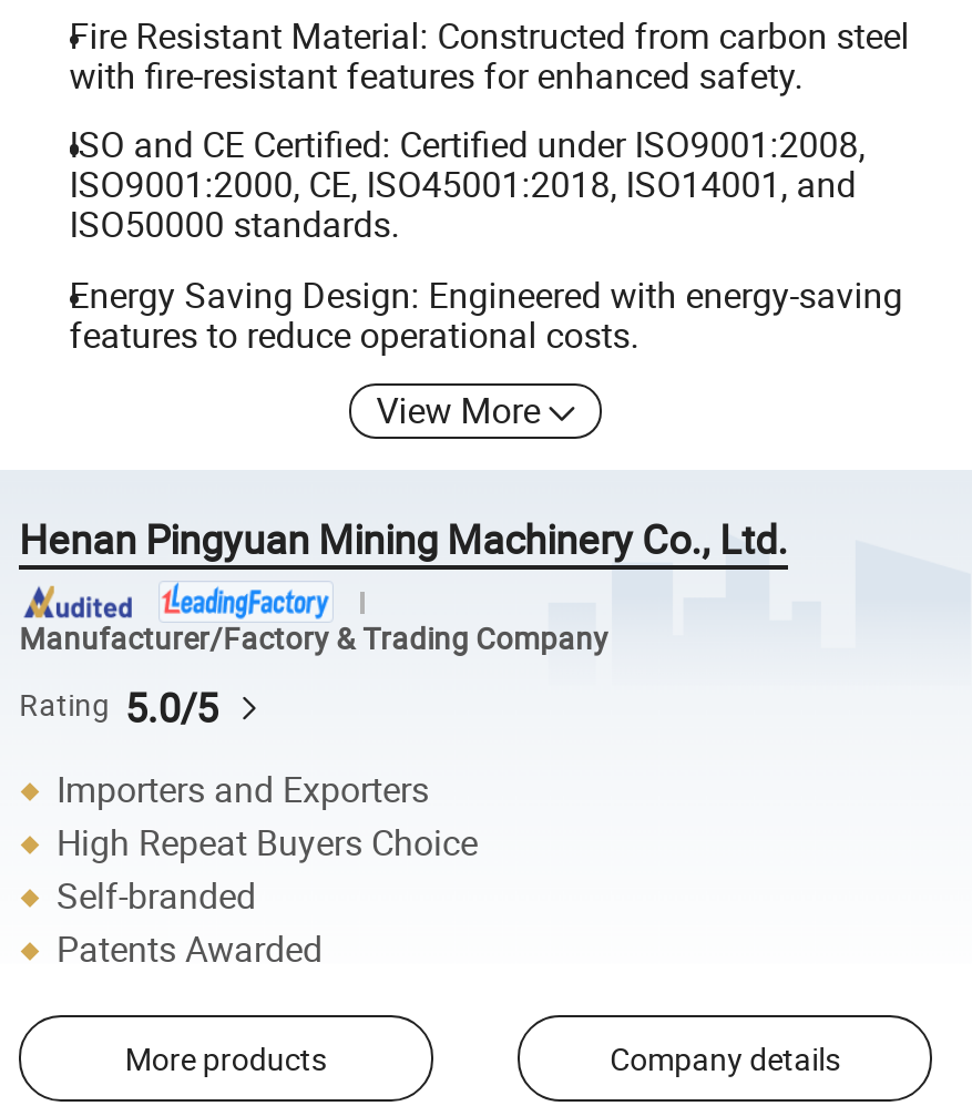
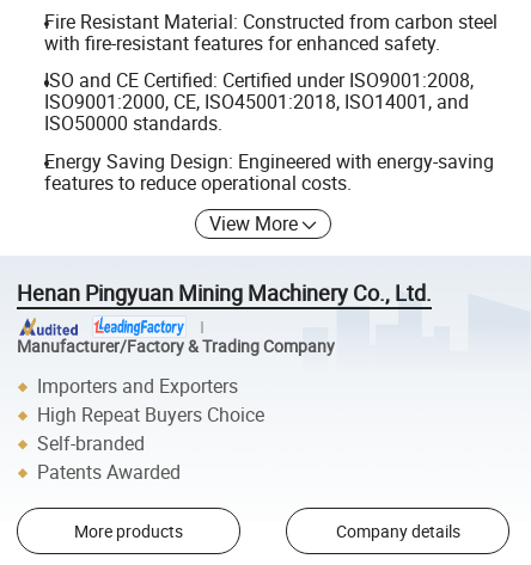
[19,680,218,733] Rating 5.0/5 -> none

